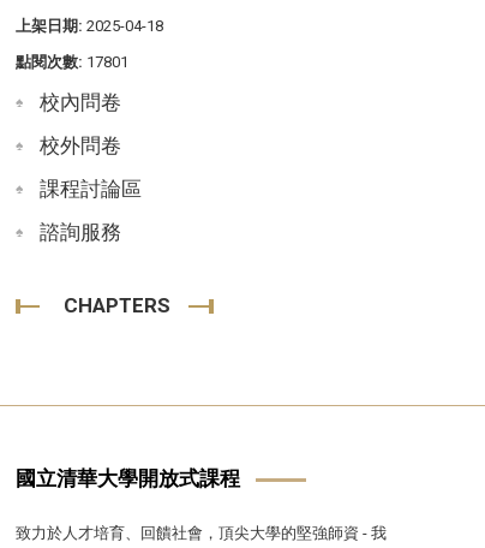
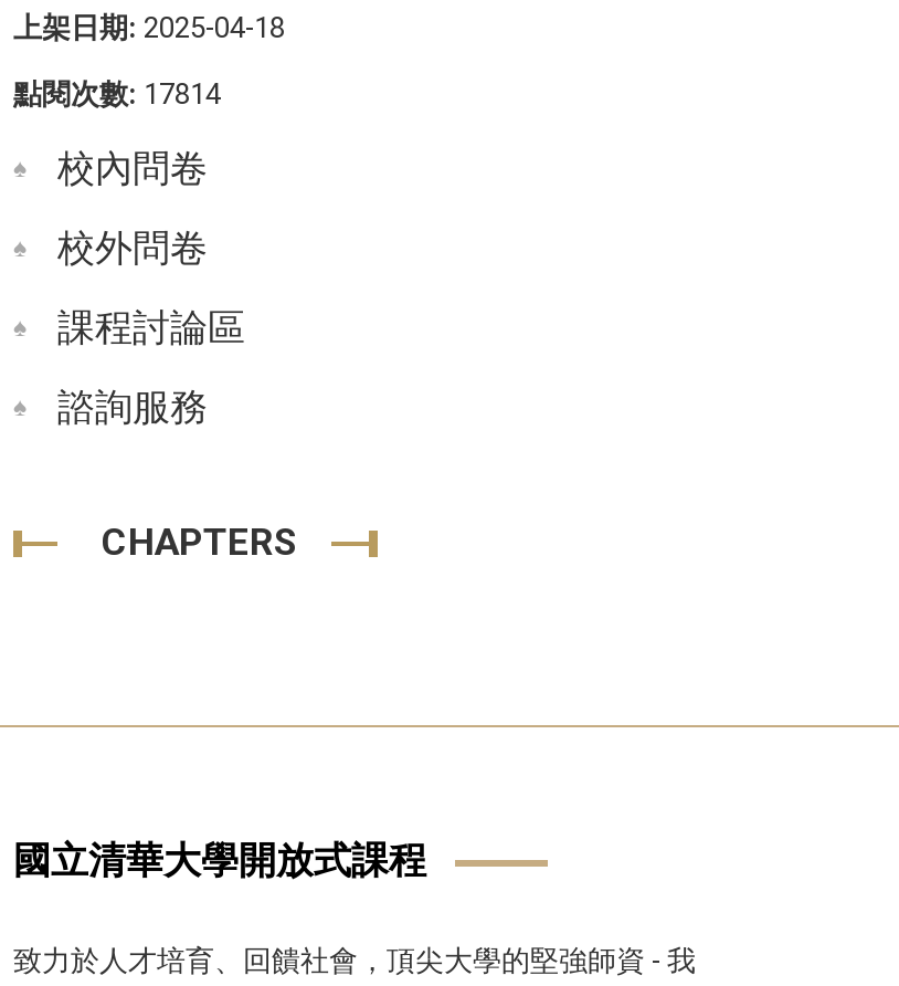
[16,52,128,70] 點閱次數: 17801 -> [13,76,221,109] 點閱次數: 17814

